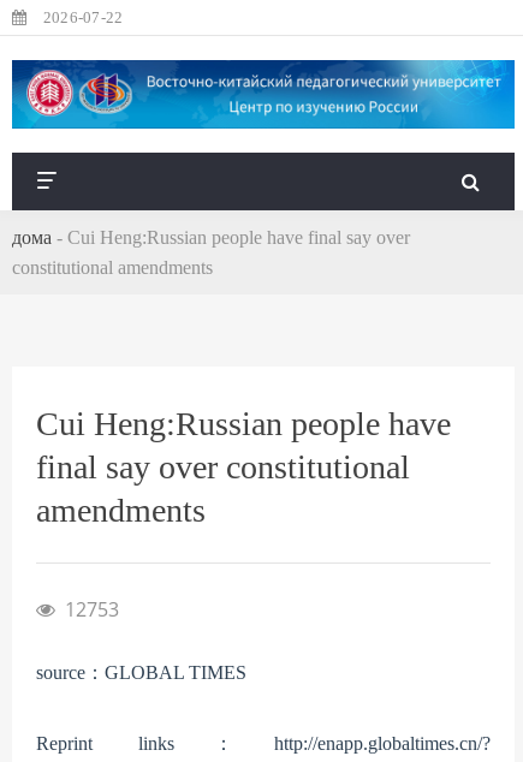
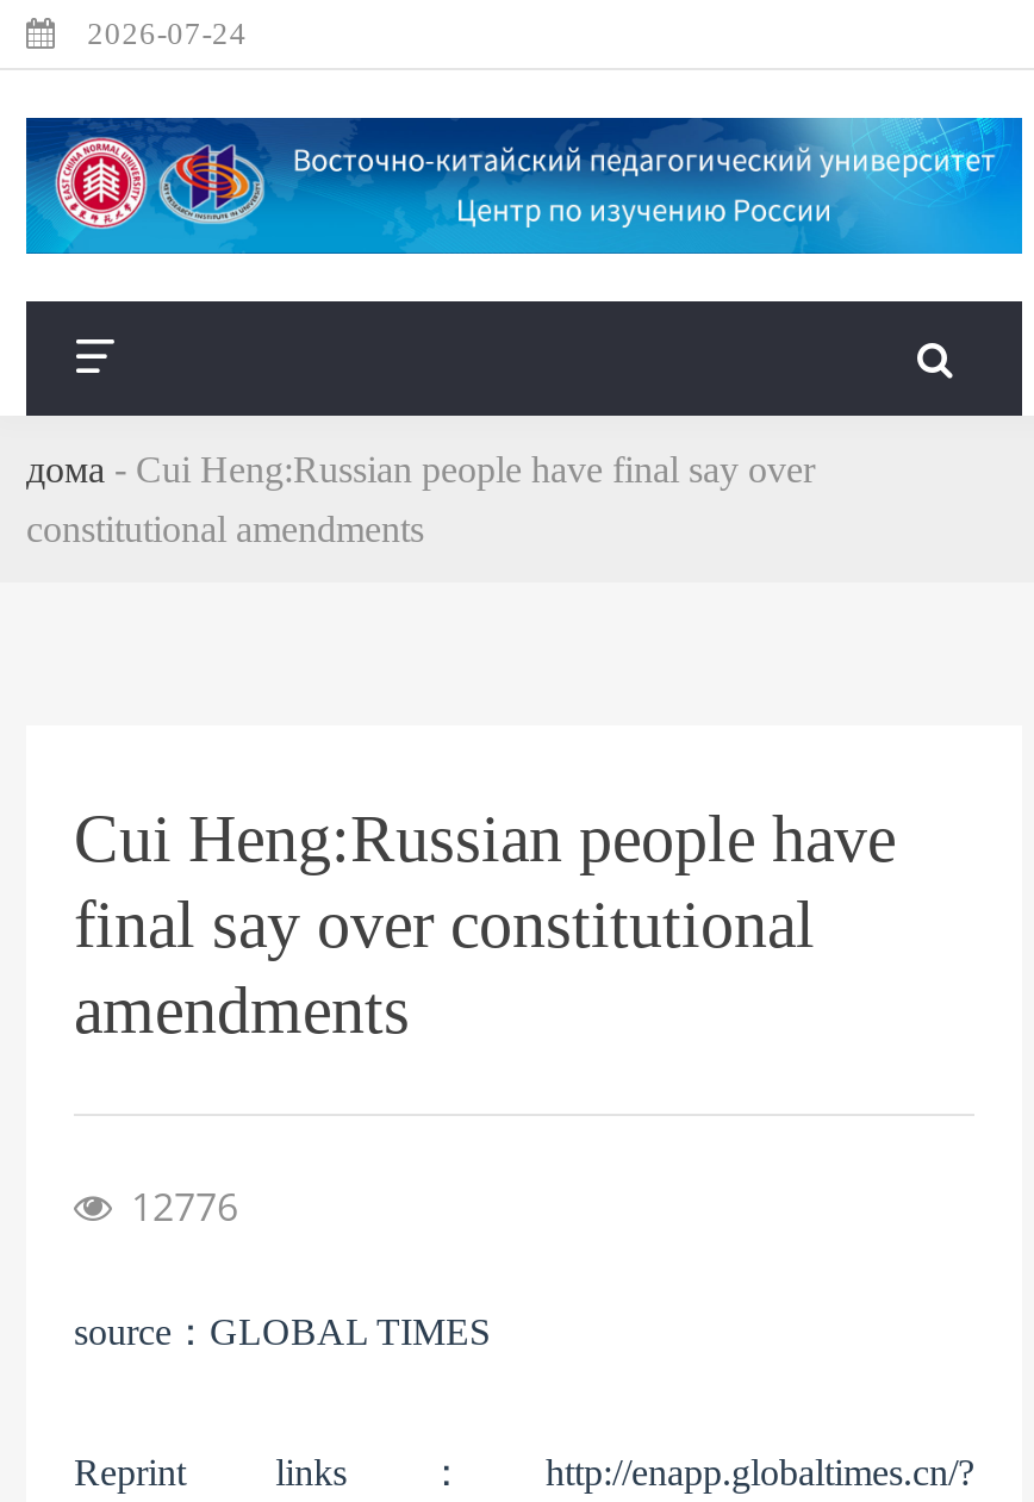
[39,8,123,26] 2026-07-22 -> [79,15,247,51] 2026-07-24
[65,596,119,622] 12753 -> [131,1179,238,1232] 12776

